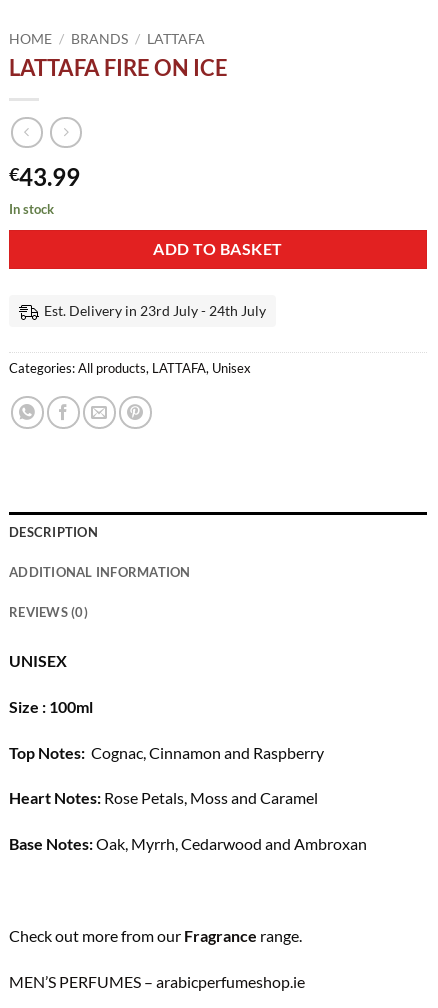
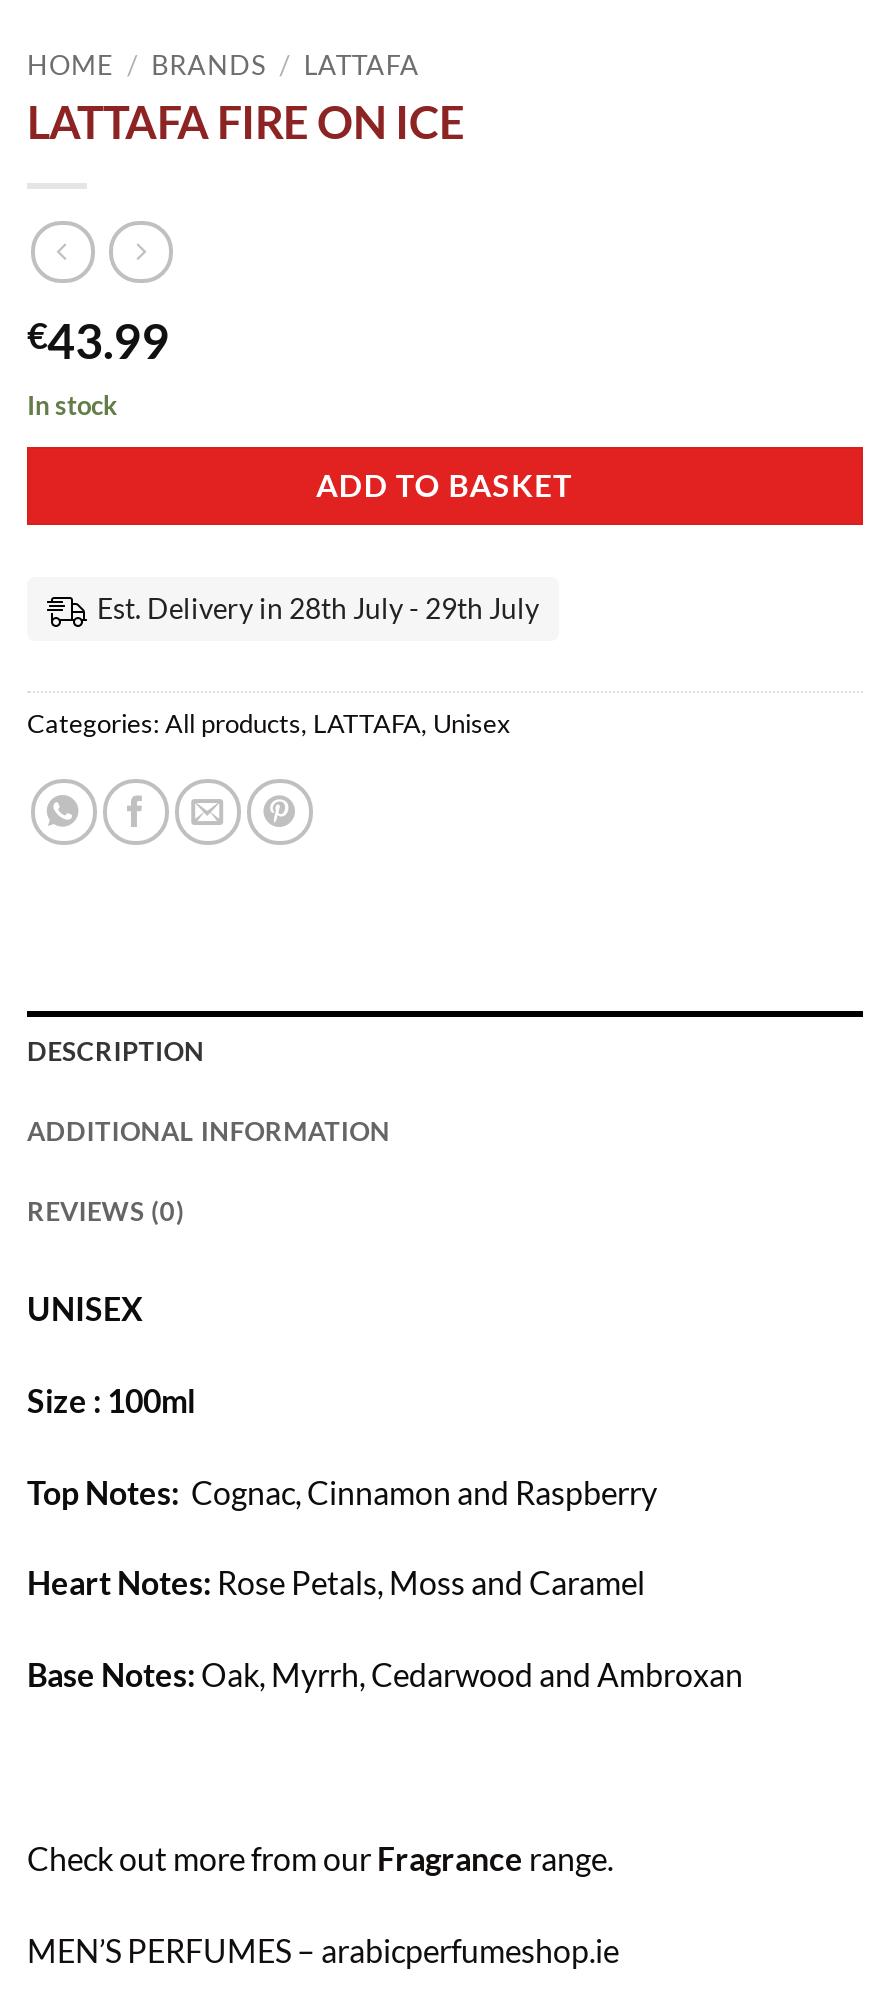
[44,302,266,319] Est. Delivery in 23rd July - 24th July -> [97,590,539,624] Est. Delivery in 28th July - 29th July

